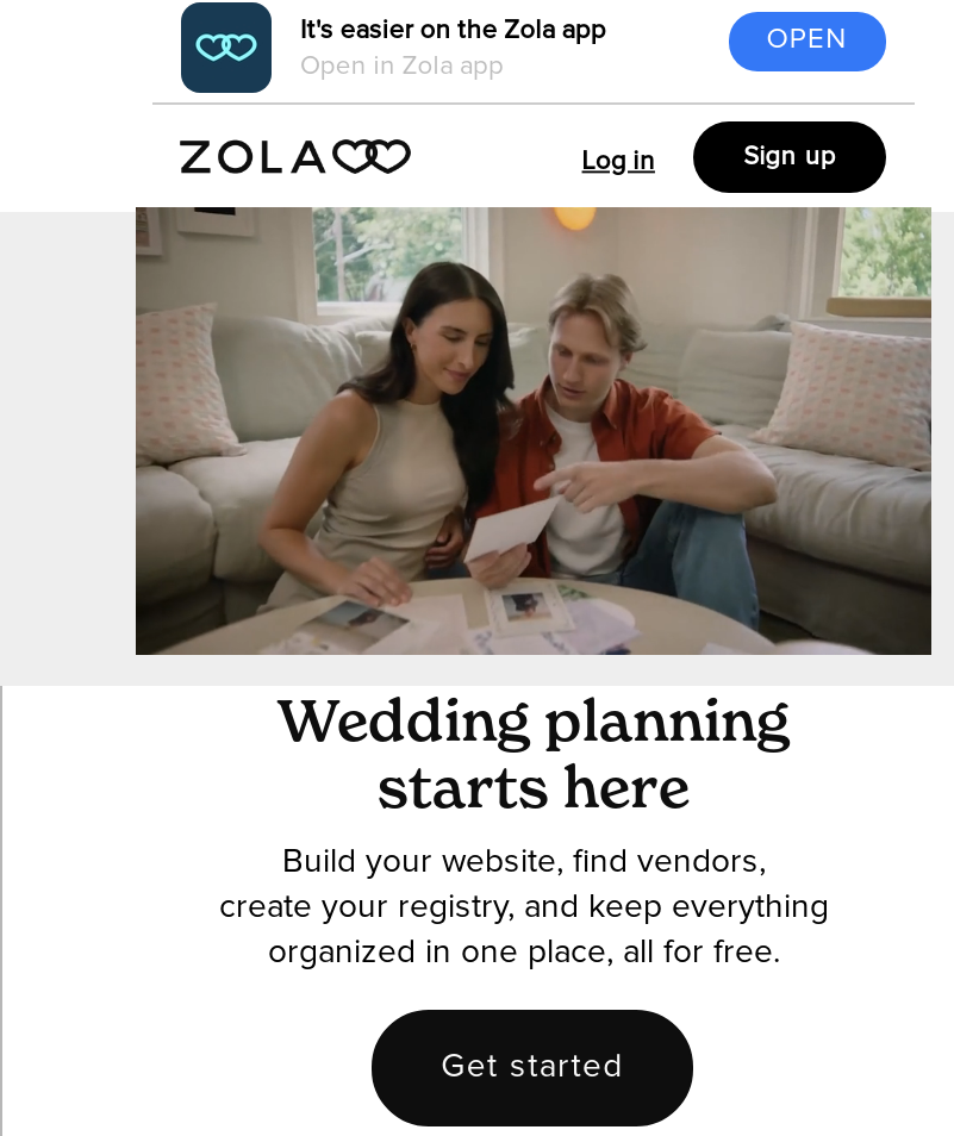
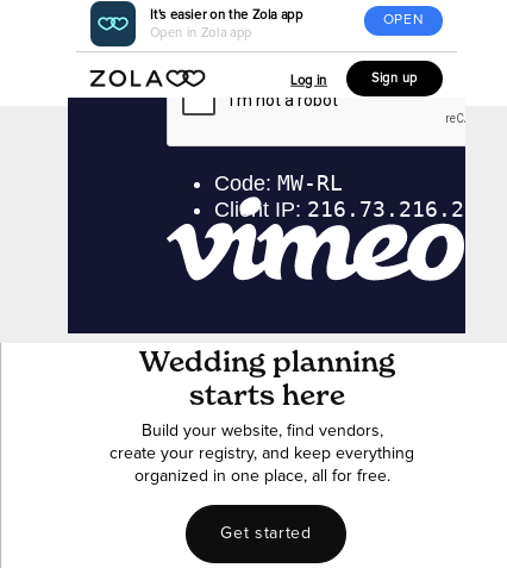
[133,195,934,664] [image] -> [67,96,467,335] [image]

